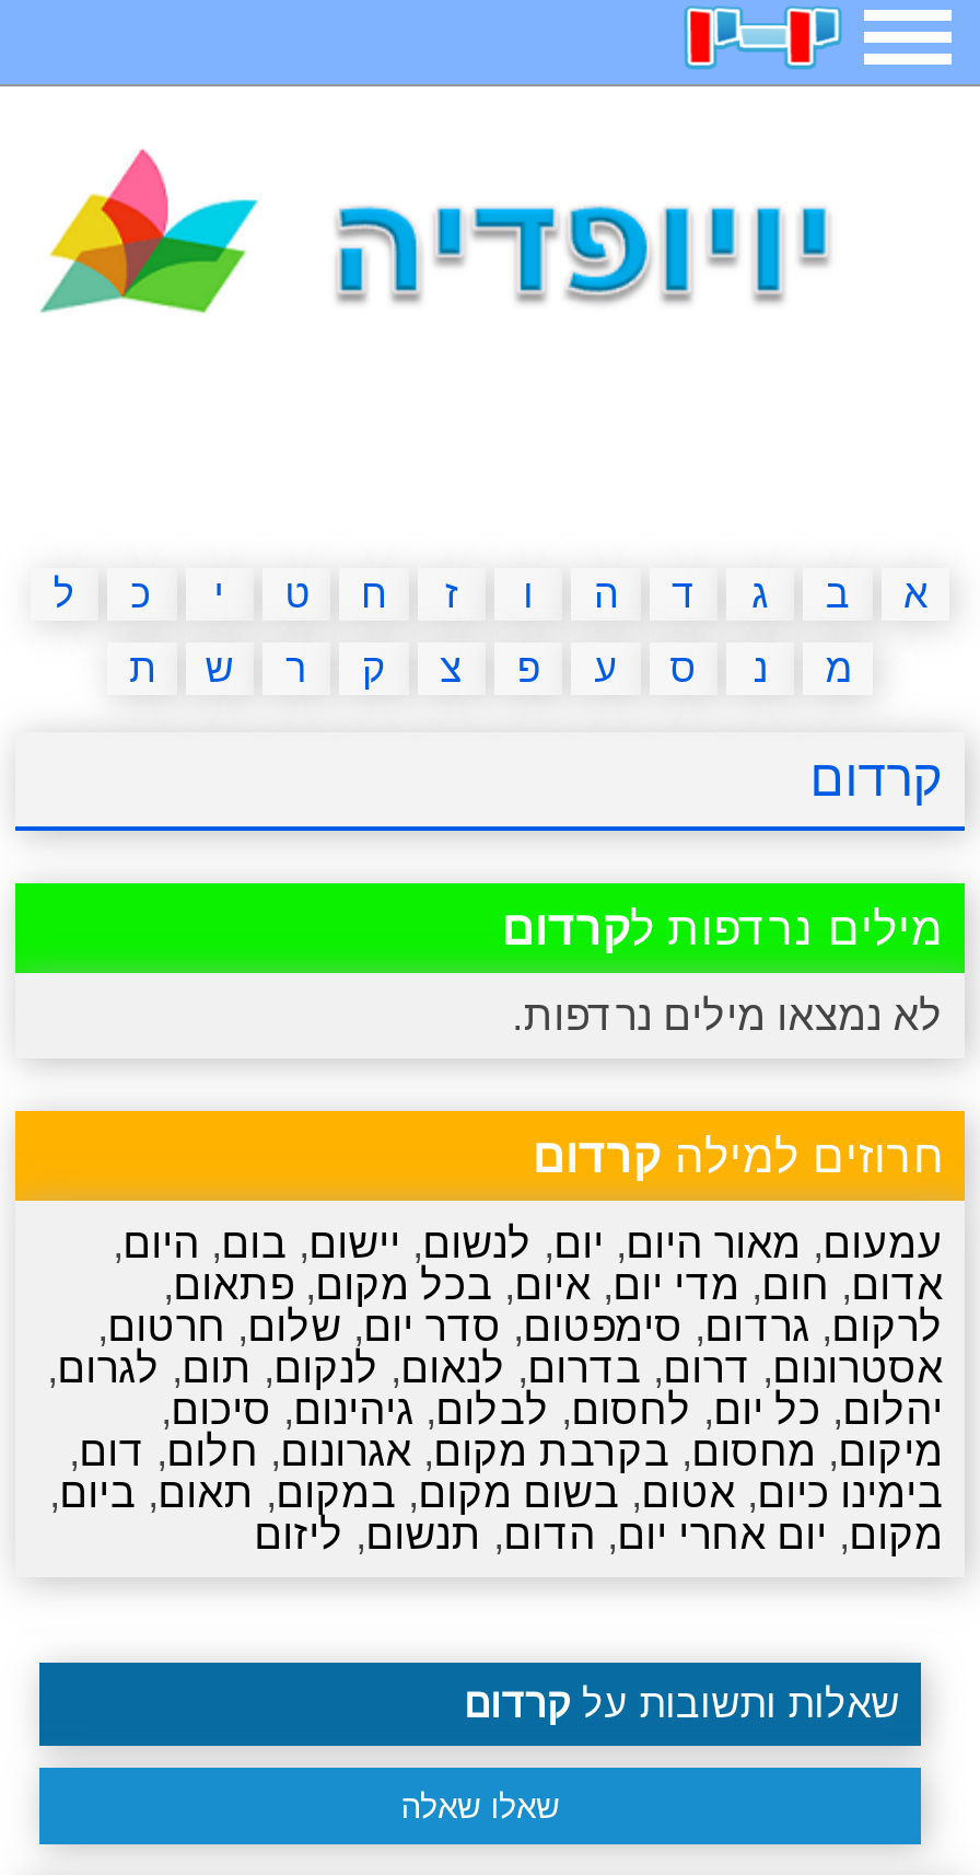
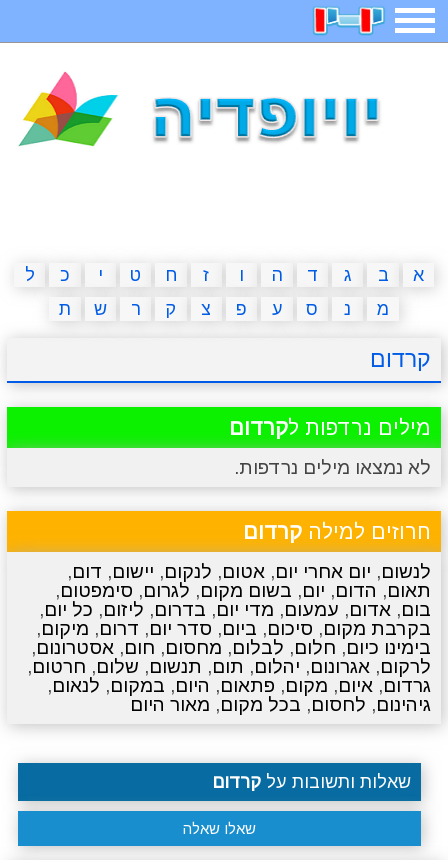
[47,1219,943,1556] עמעום, מאור היום, יום, לנשום, יישום, בום, היום, | אדום, חום, מדי יום, איום, בכל מקום, פתאום, | לרקום, גרדום, סימפטום, סדר יום, שלום, חרטום, | אסטרונום, דרום, בדרום, לנאום, לנקום, תום, לגרום, | יהלום, כל יום, לחסום, לבלום, גיהינום, סיכום, | מיקום, מחסום, בקרבת מקום, אגרונום, חלום, דום, | בימינו כיום, אטום, בשום מקום, במקום, תאום, ביום, | מקום, יום אחרי יום, הדום, תנשום, ליזום -> [27,560,431,714] לנשום, יום אחרי יום, אטום, לנקום, יישום, דום, | תאום, הדום, יום, בשום מקום, לגרום, סימפטום, | בום, אדום, עמעום, מדי יום, בדרום, ליזום, כל יום, | בקרבת מקום, סיכום, ביום, סדר יום, דרום, מיקום, | בימינו כיום, חלום, לבלום, מחסום, חום, אסטרונום, | לרקום, אגרונום, יהלום, תום, תנשום, שלום, חרטום, | גרדום, איום, מקום, פתאום, היום, במקום, לנאום, | גיהינום, לחסום, בכל מקום, מאור היום

